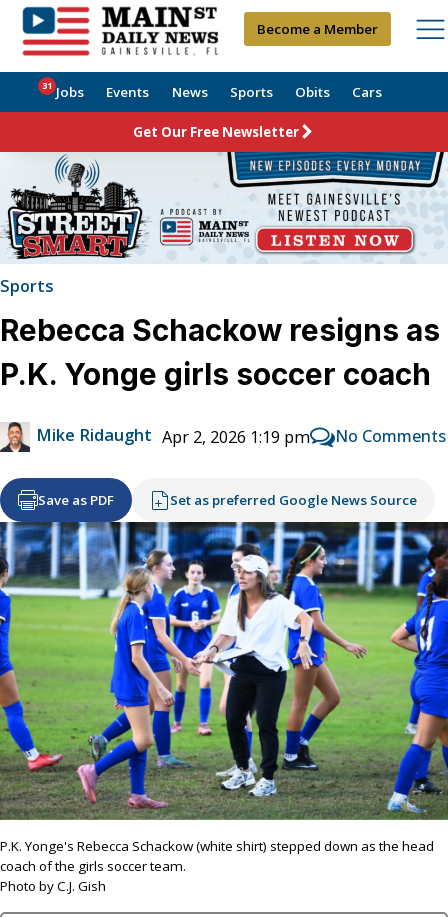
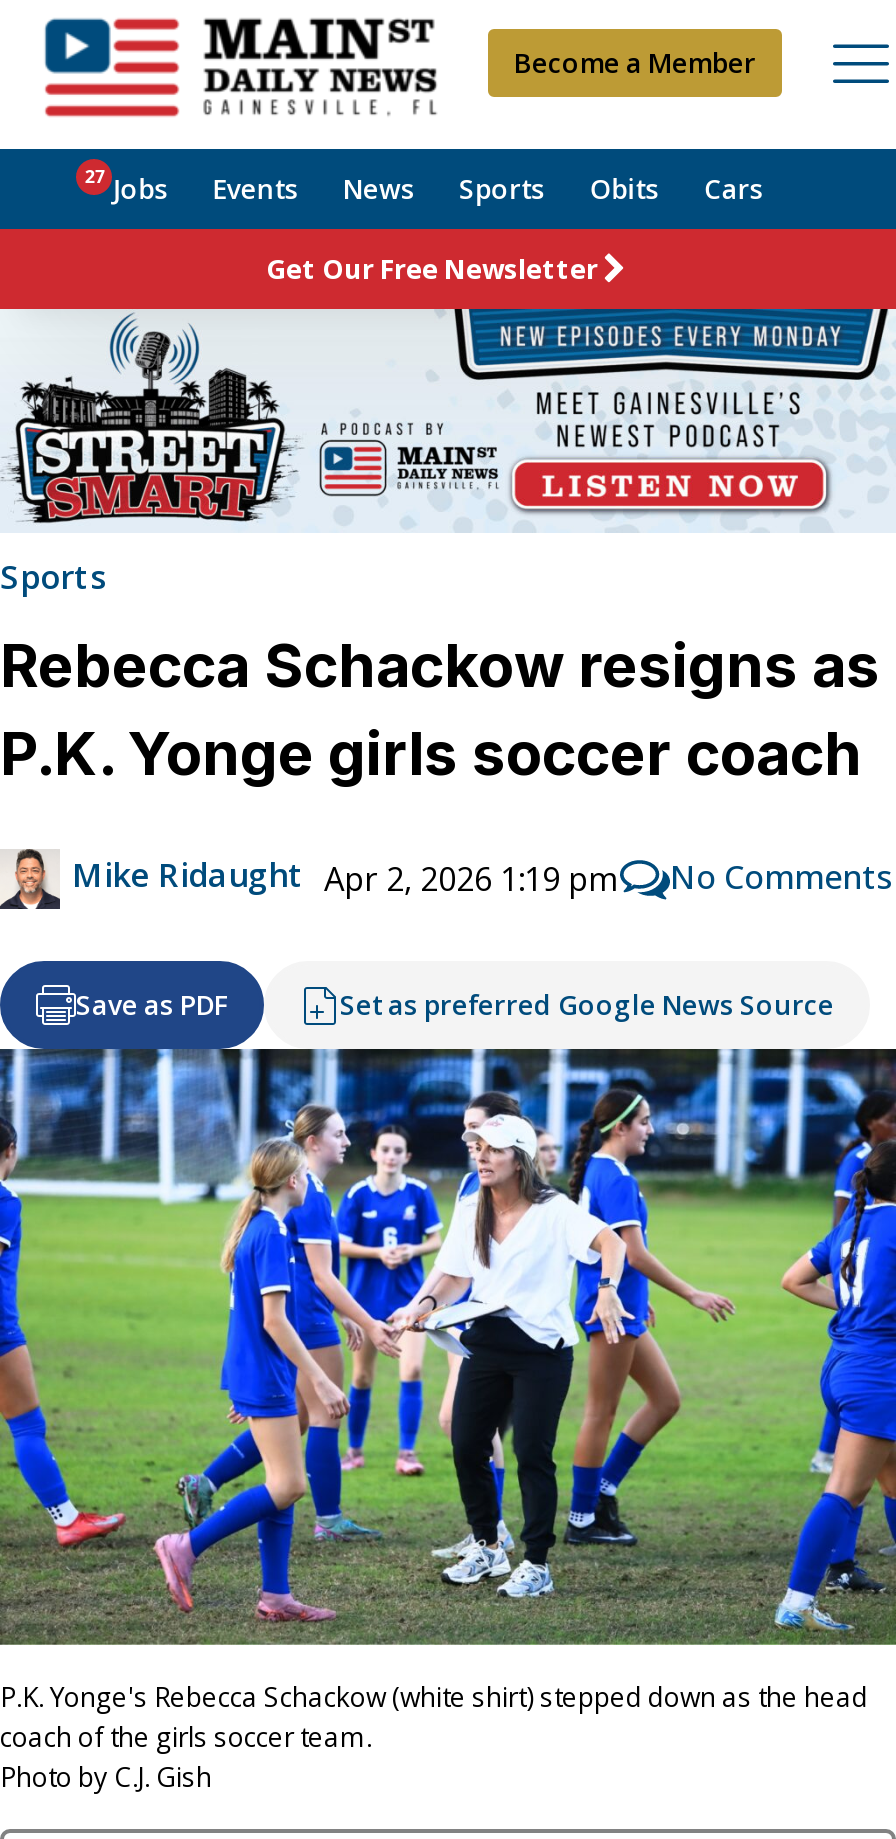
[42,79,382,101] 31 Jobs Events News Sports Obits Cars -> [85,163,764,207] 27 Jobs Events News Sports Obits Cars

